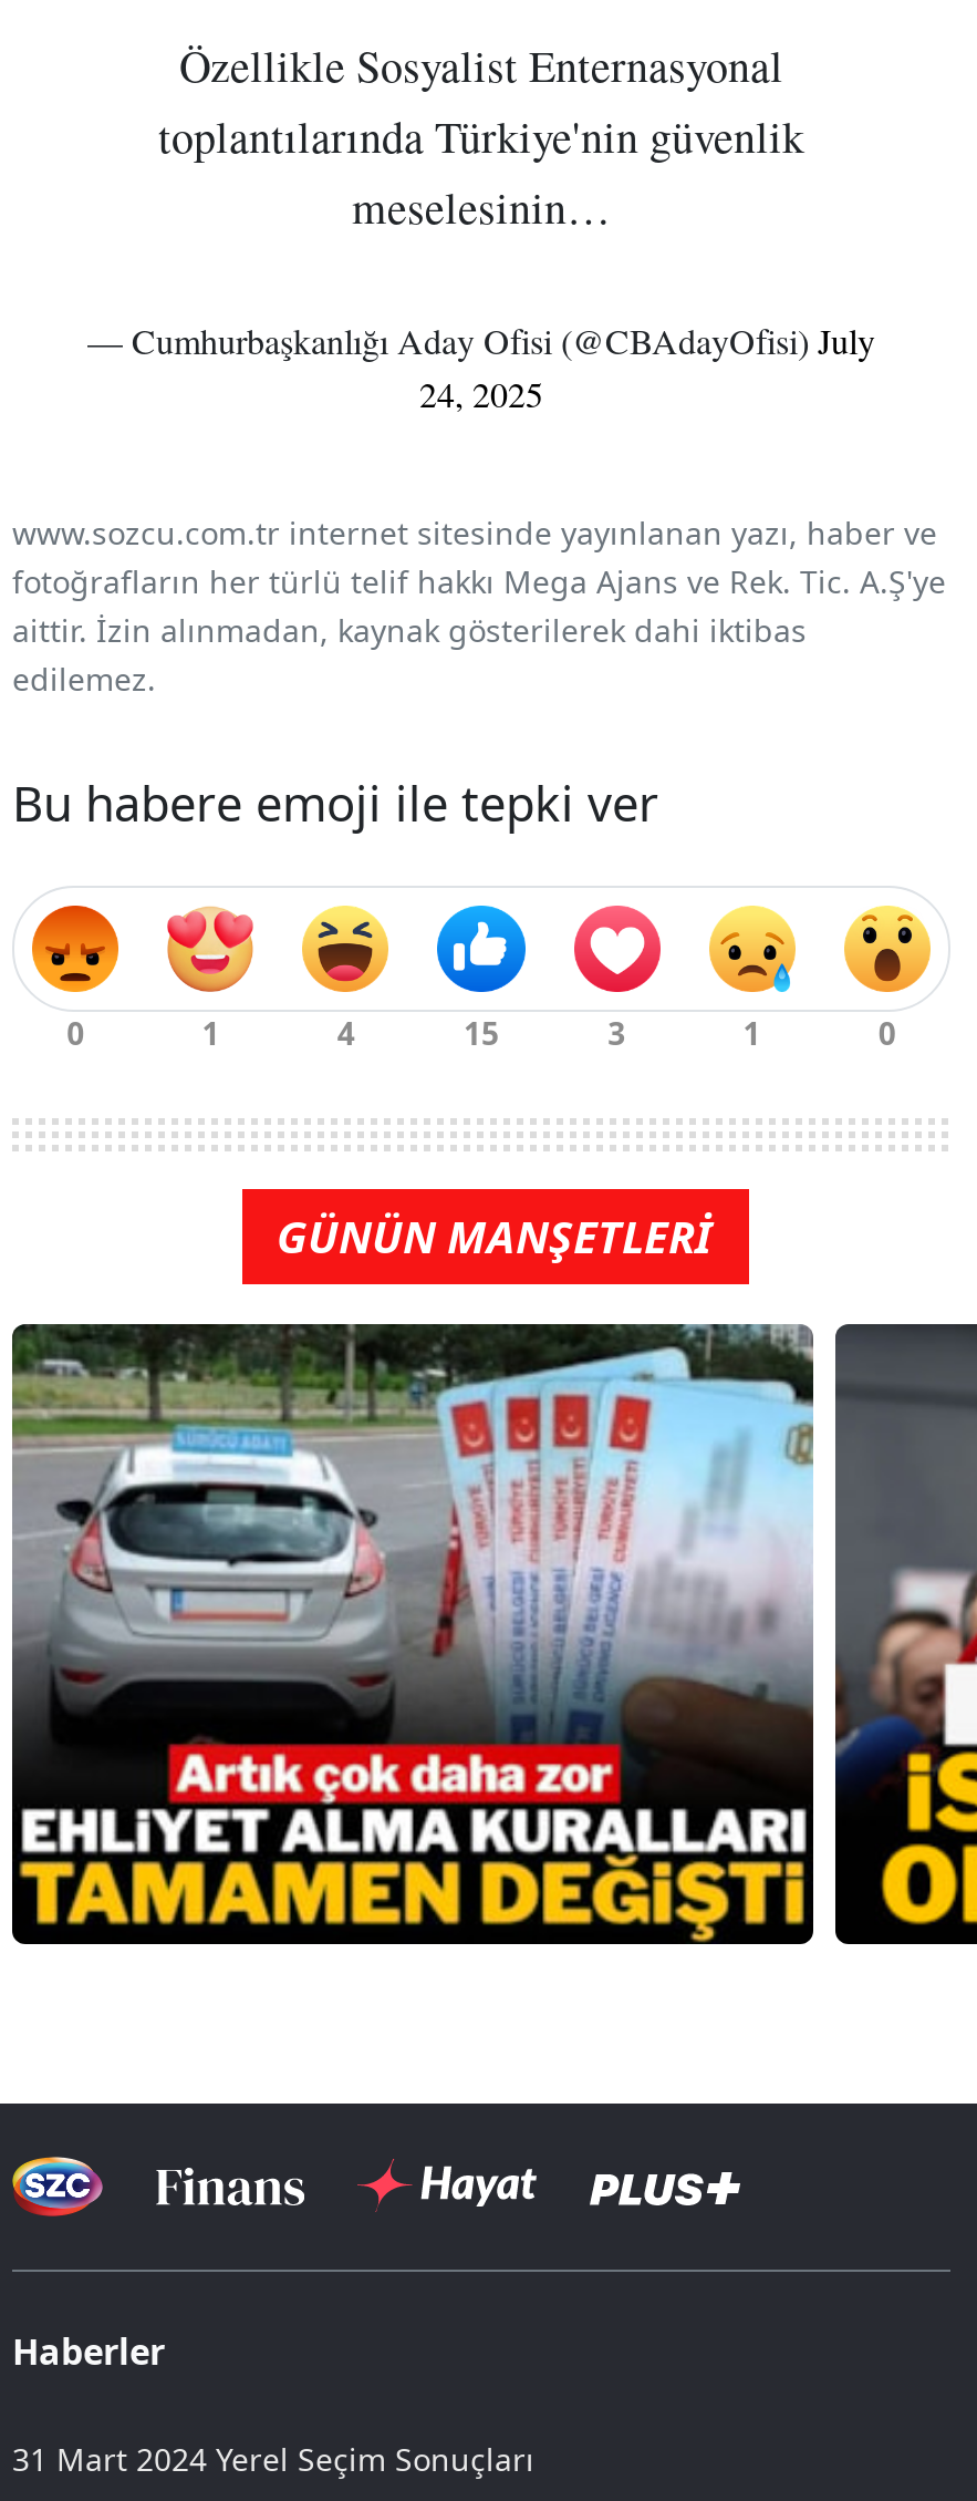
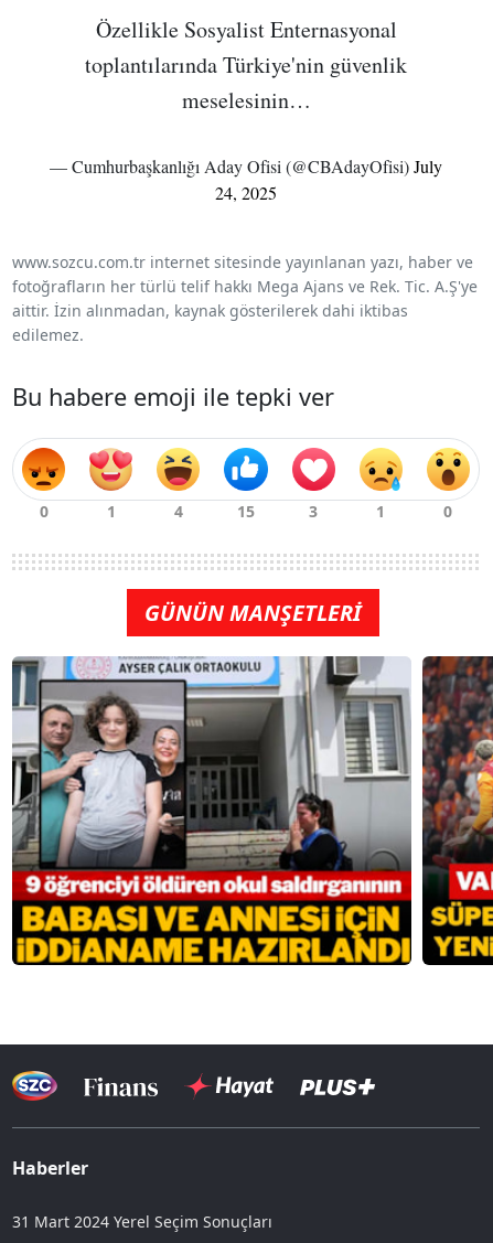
[10,1321,815,1947] [image] -> [11,655,412,966] [image]
[833,1323,970,1925] [image] -> [421,655,490,957] [image]

